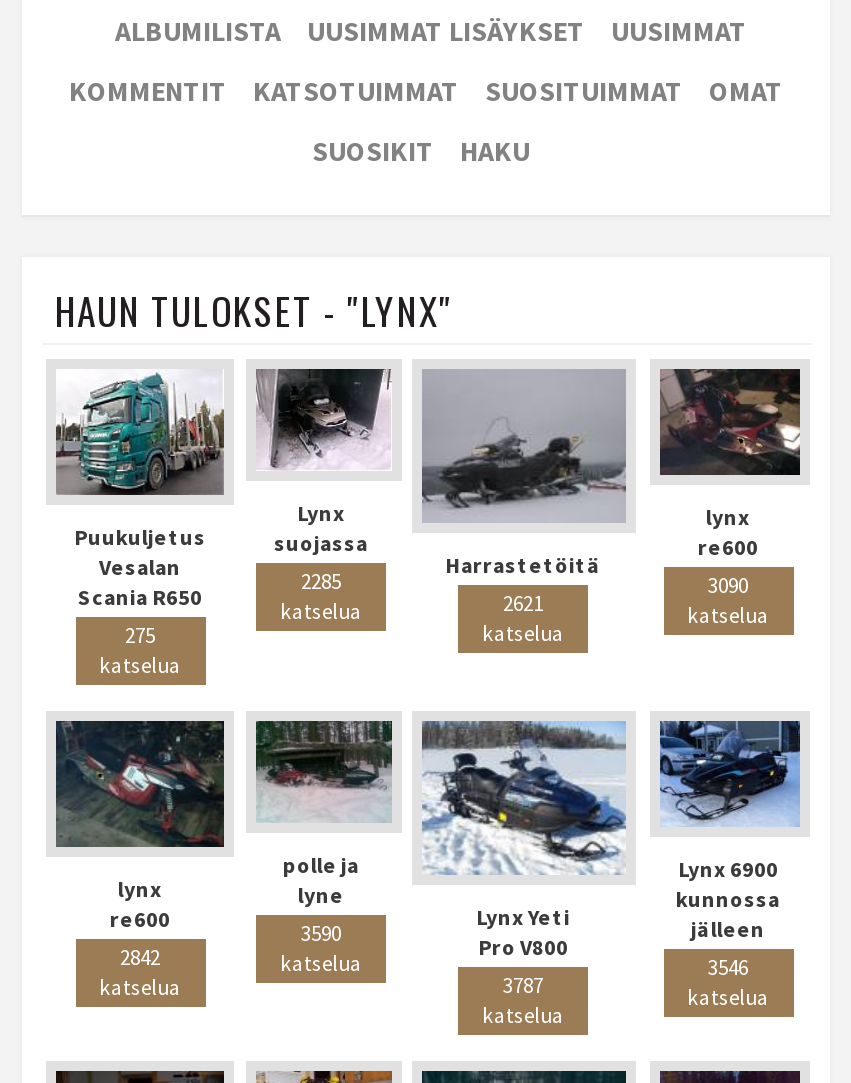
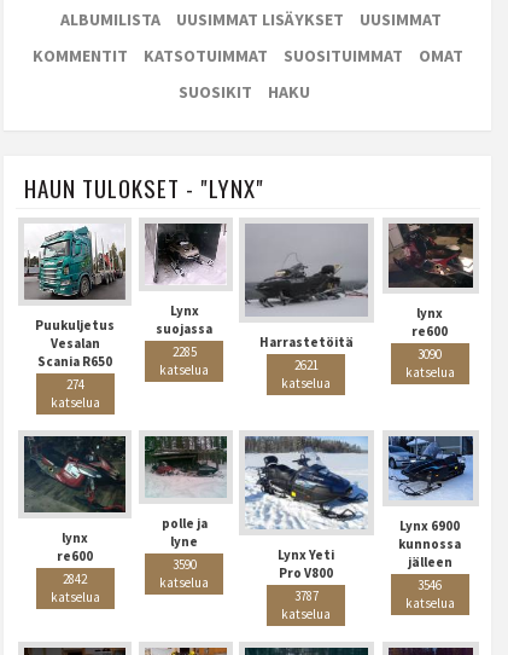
[125,621,155,649] 275 -> [66,376,84,393] 274

